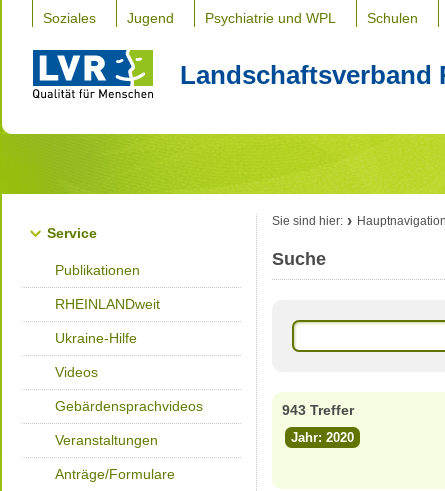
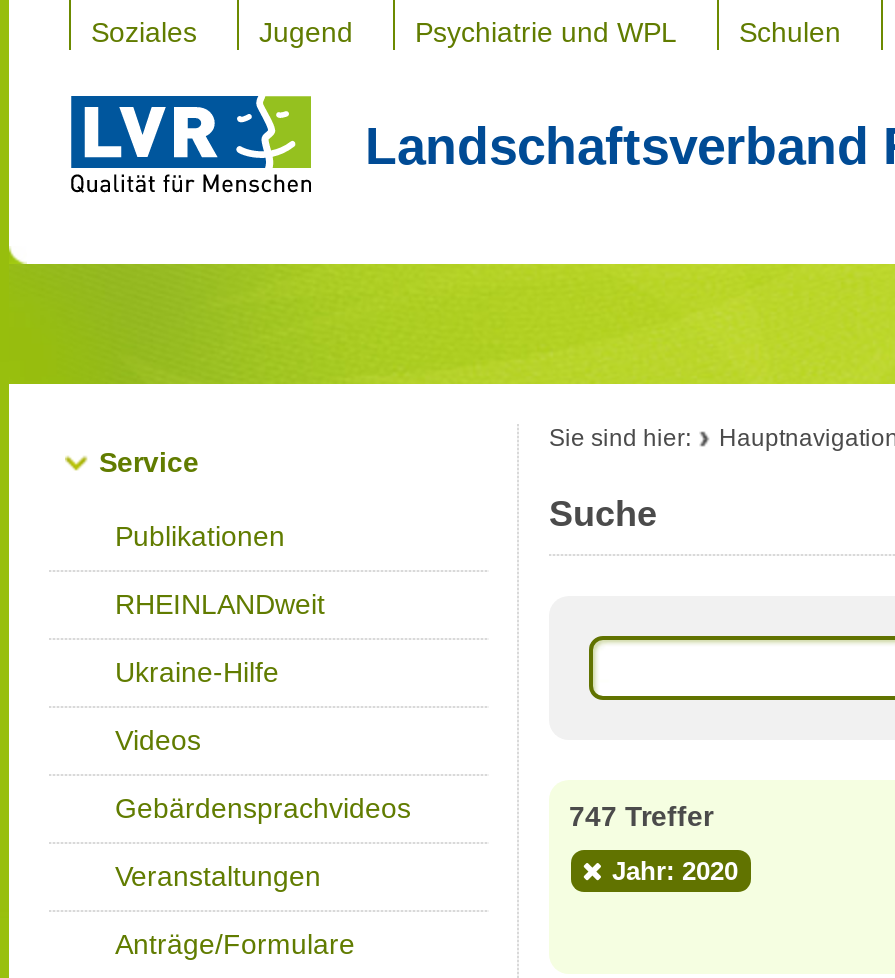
[282,402,354,418] 943 Treffer -> [569,800,713,832] 747 Treffer

